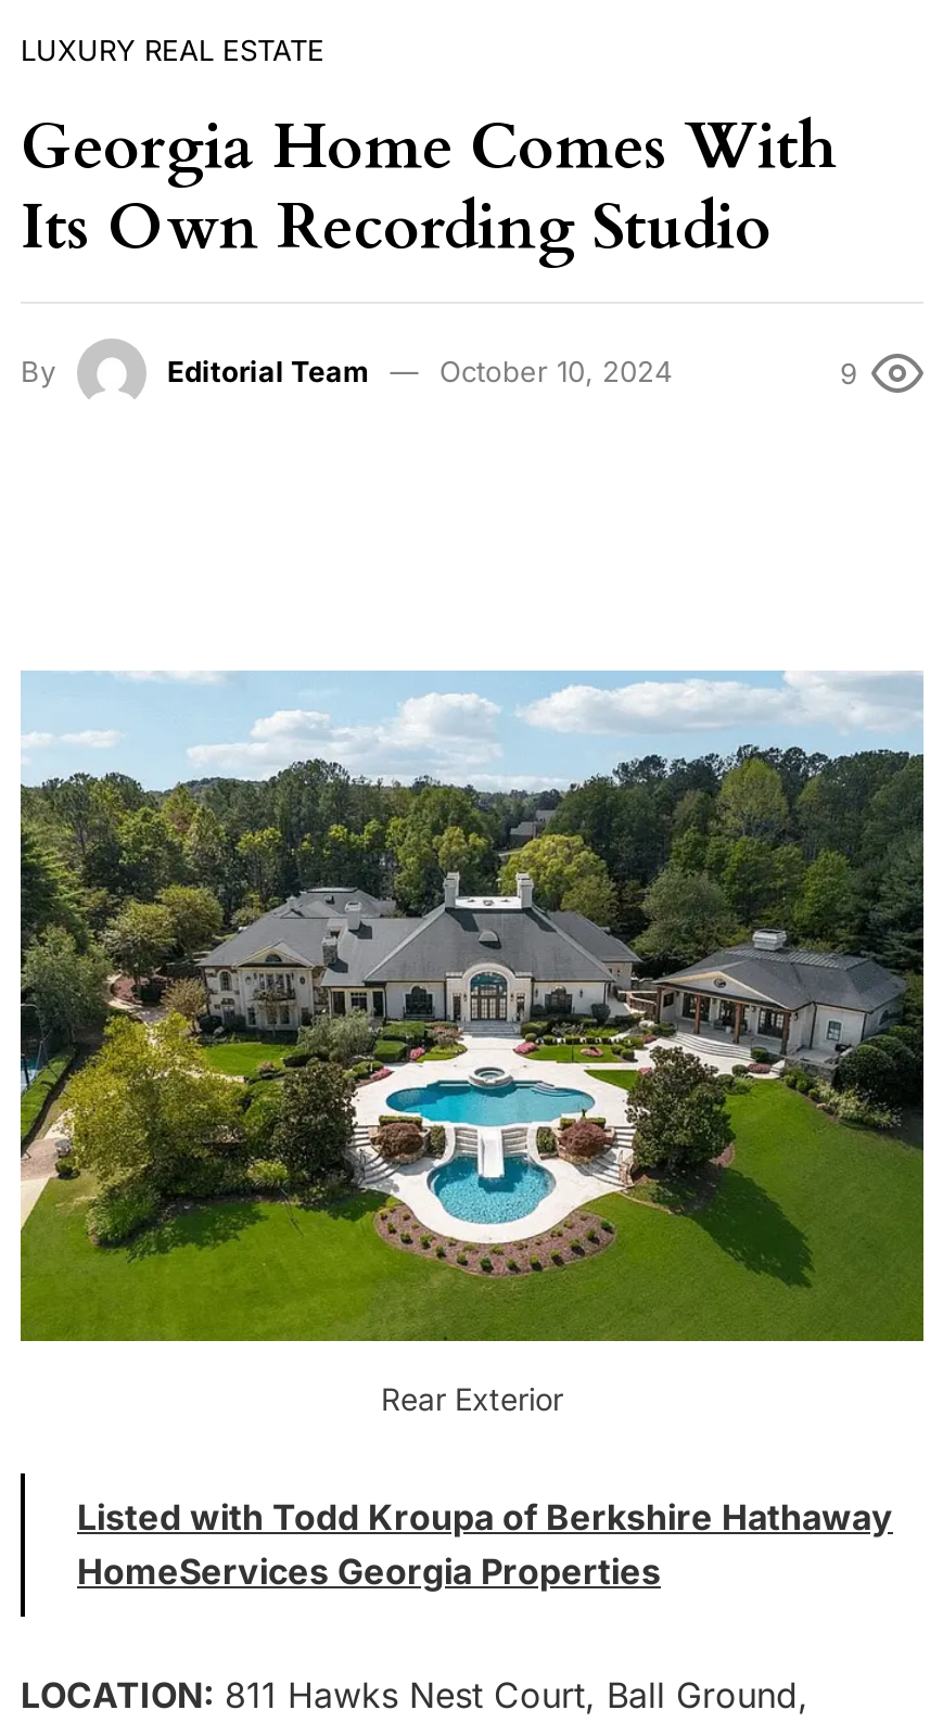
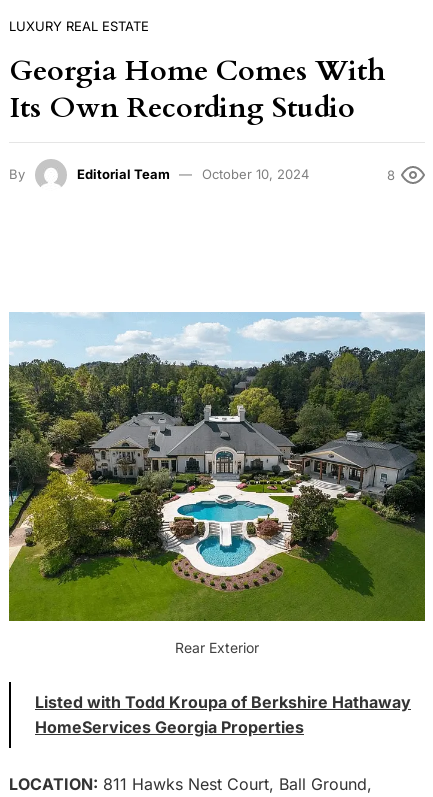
[840,355,857,390] 9 -> [386,167,394,183] 8

